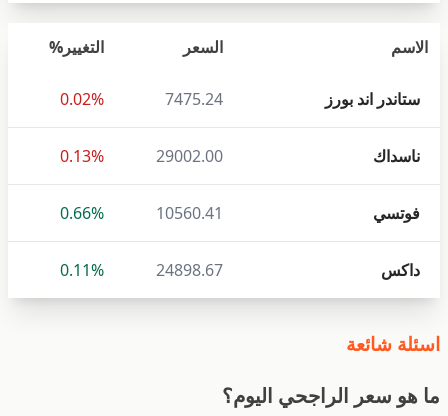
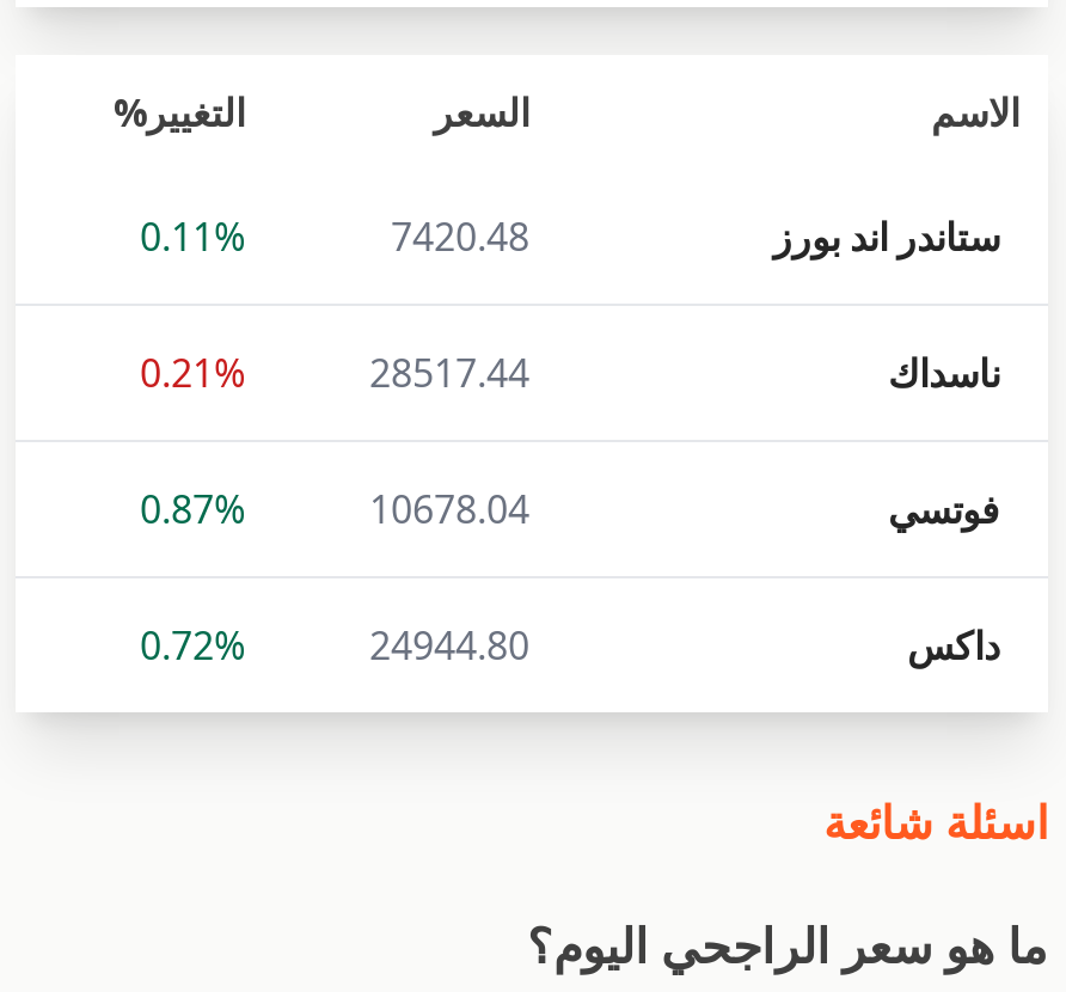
[60,88,104,110] 0.02% -> [140,211,245,263] 0.11%
[165,88,223,110] 7475.24 -> [391,211,529,263] 7420.48
[60,145,104,167] 0.13% -> [140,347,245,399] 0.21%
[156,145,223,167] 29002.00 -> [369,347,529,399] 28517.44
[60,202,104,224] 0.66% -> [140,483,245,536] 0.87%
[156,202,223,224] 10560.41 -> [369,483,529,536] 10678.04
[60,259,104,281] 0.11% -> [140,619,245,672] 0.72%
[156,259,223,281] 24898.67 -> [369,619,529,672] 24944.80

